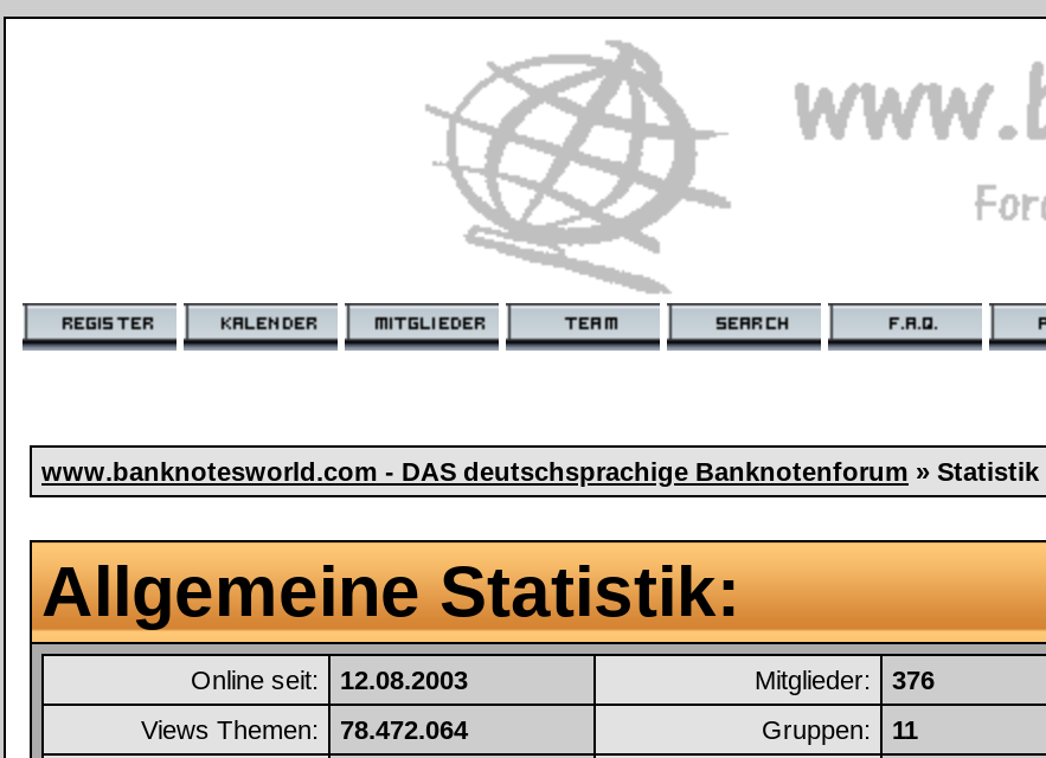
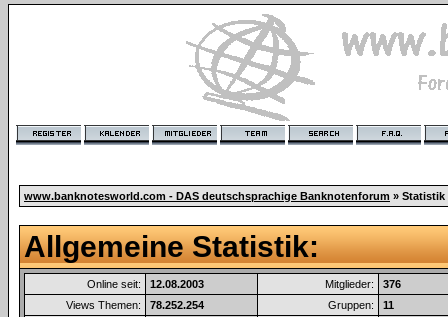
[141,715,468,744] Views Themen: 78.472.064 -> [66,299,204,311] Views Themen: 78.252.254

